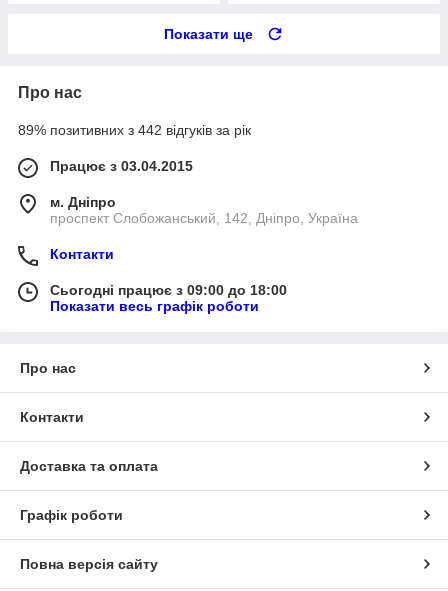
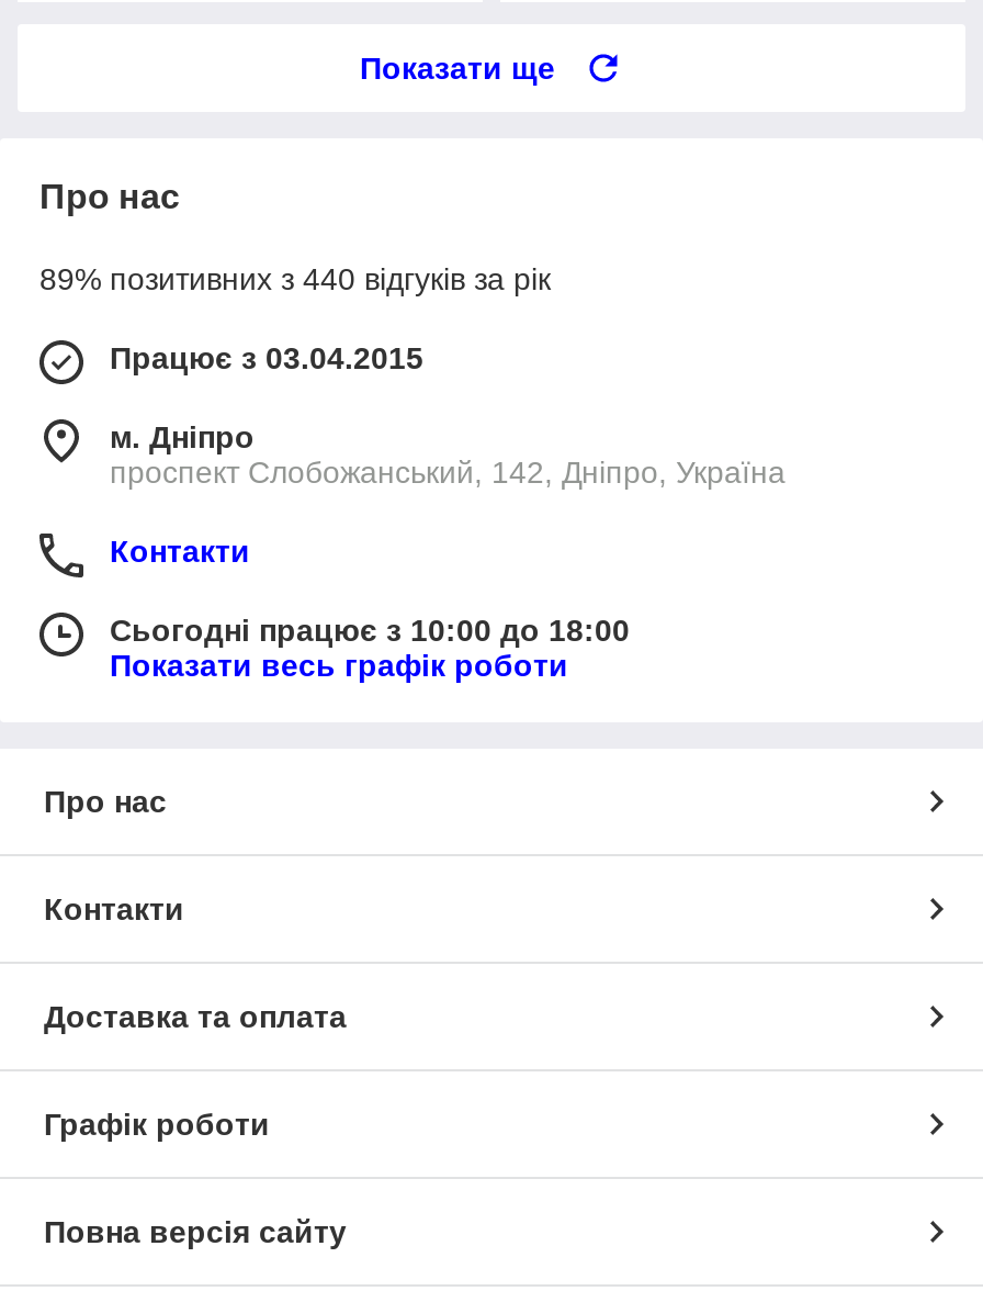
[18,122,251,138] 89% позитивних з 442 відгуків за рік -> [39,261,551,296] 89% позитивних з 440 відгуків за рік
[50,282,287,298] Сьогодні працює з 09:00 до 18:00 -> [110,612,630,647] Сьогодні працює з 10:00 до 18:00

